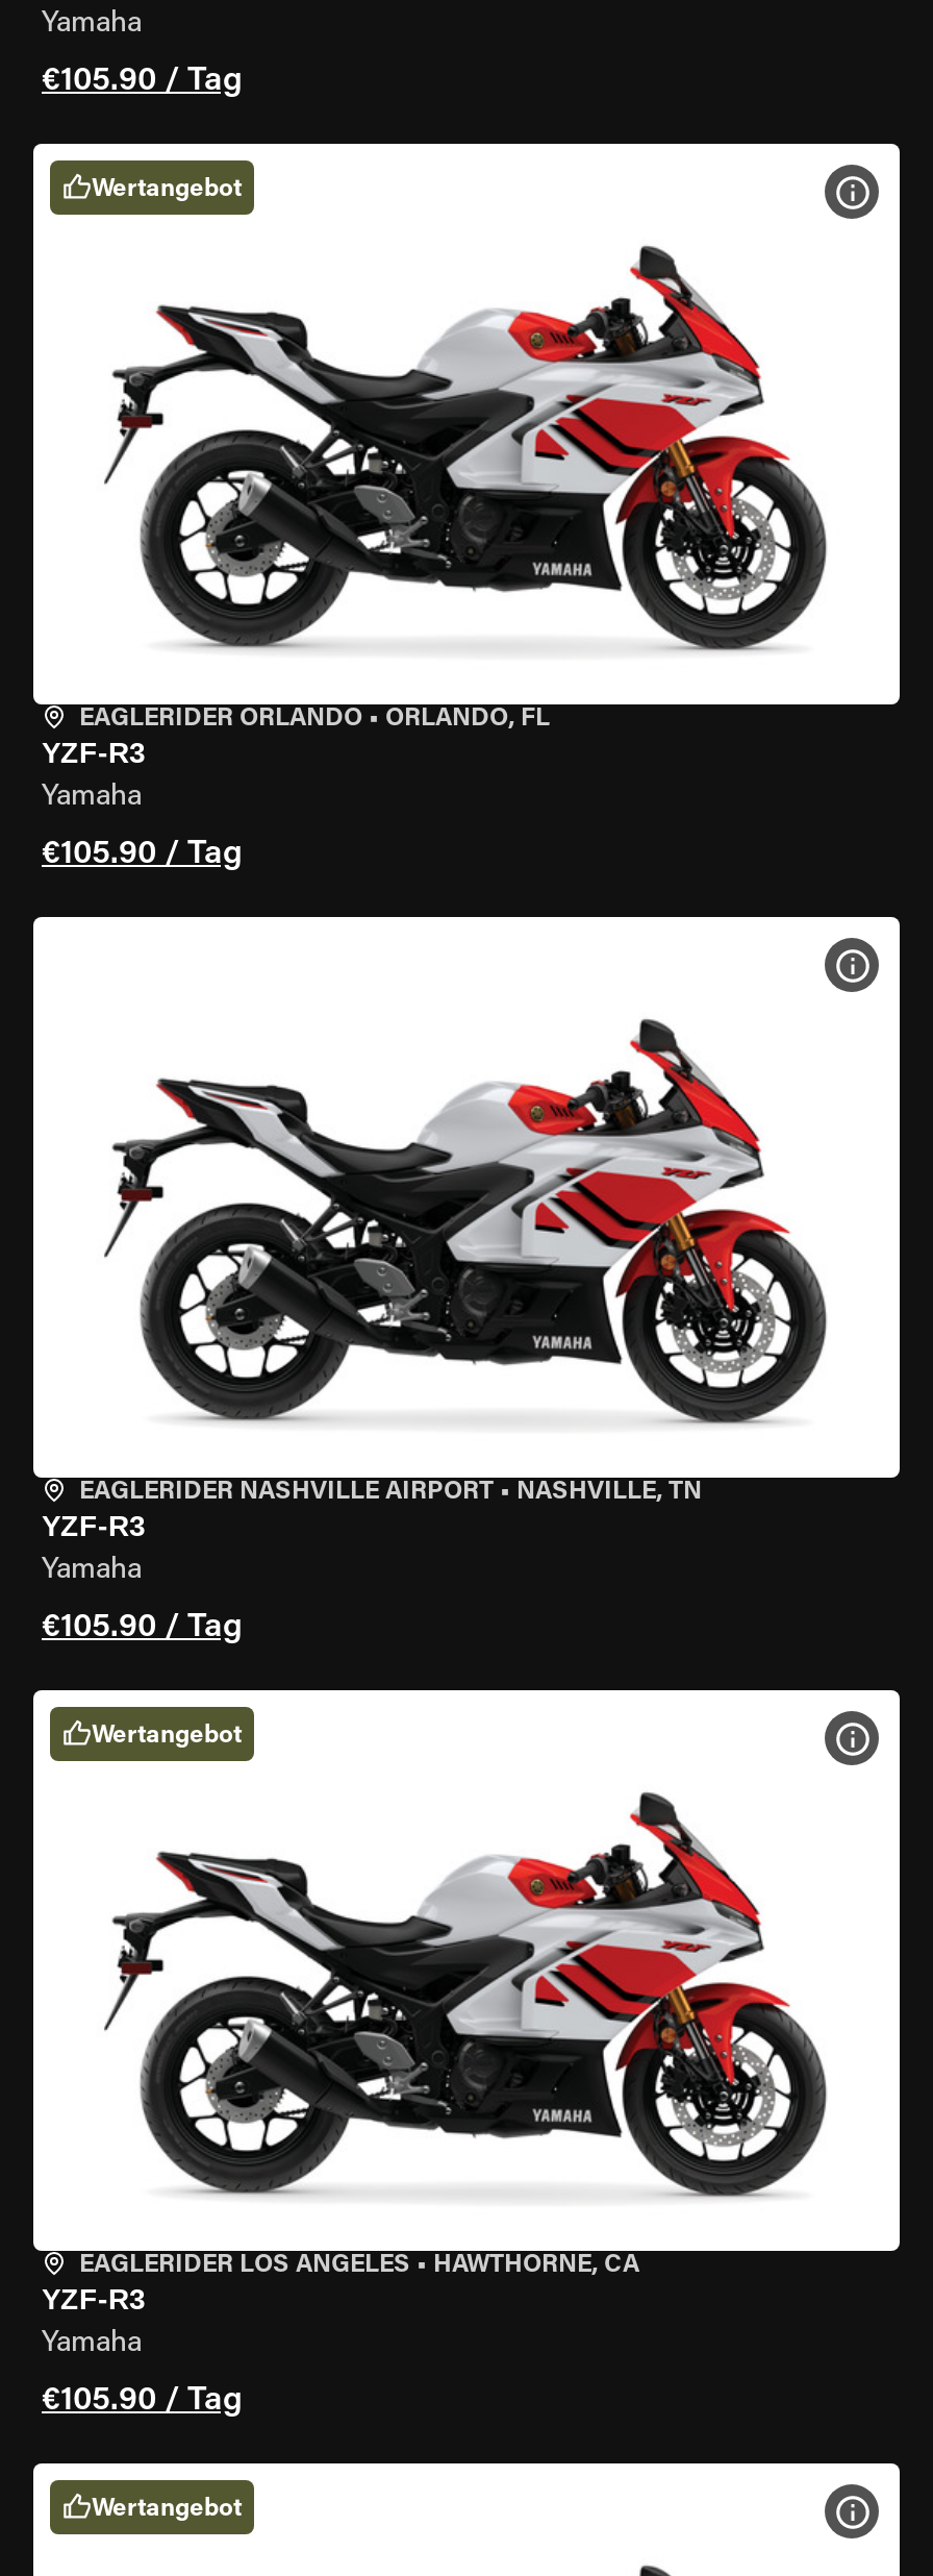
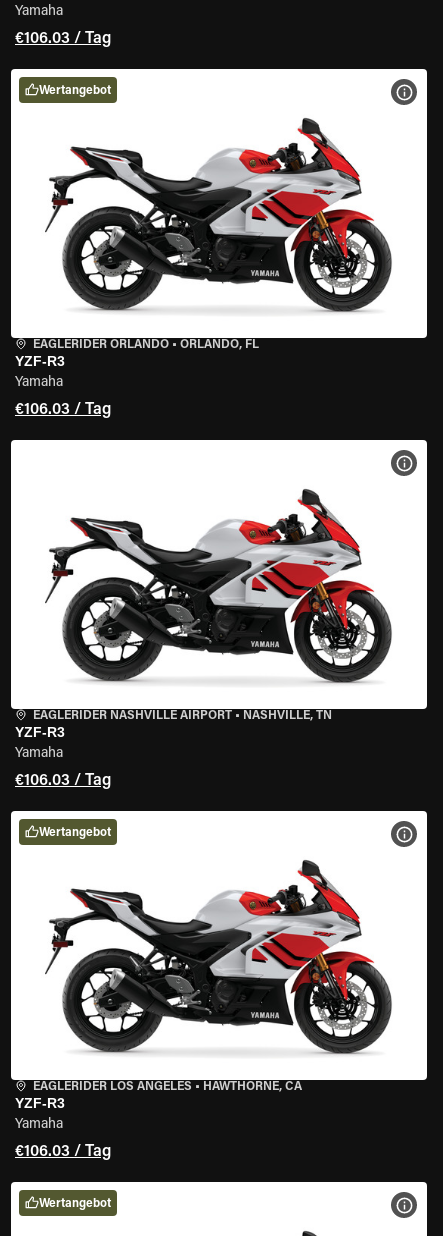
[42,65,242,98] €105.90 / Tag -> [15,31,111,47] €106.03 / Tag
[42,838,242,871] €105.90 / Tag -> [15,402,111,418] €106.03 / Tag
[42,1611,242,1644] €105.90 / Tag -> [15,773,111,789] €106.03 / Tag
[42,2384,242,2418] €105.90 / Tag -> [15,1144,111,1160] €106.03 / Tag

